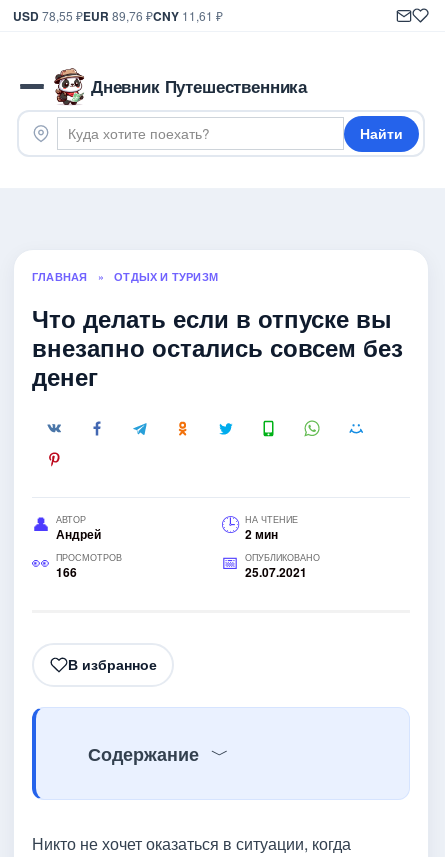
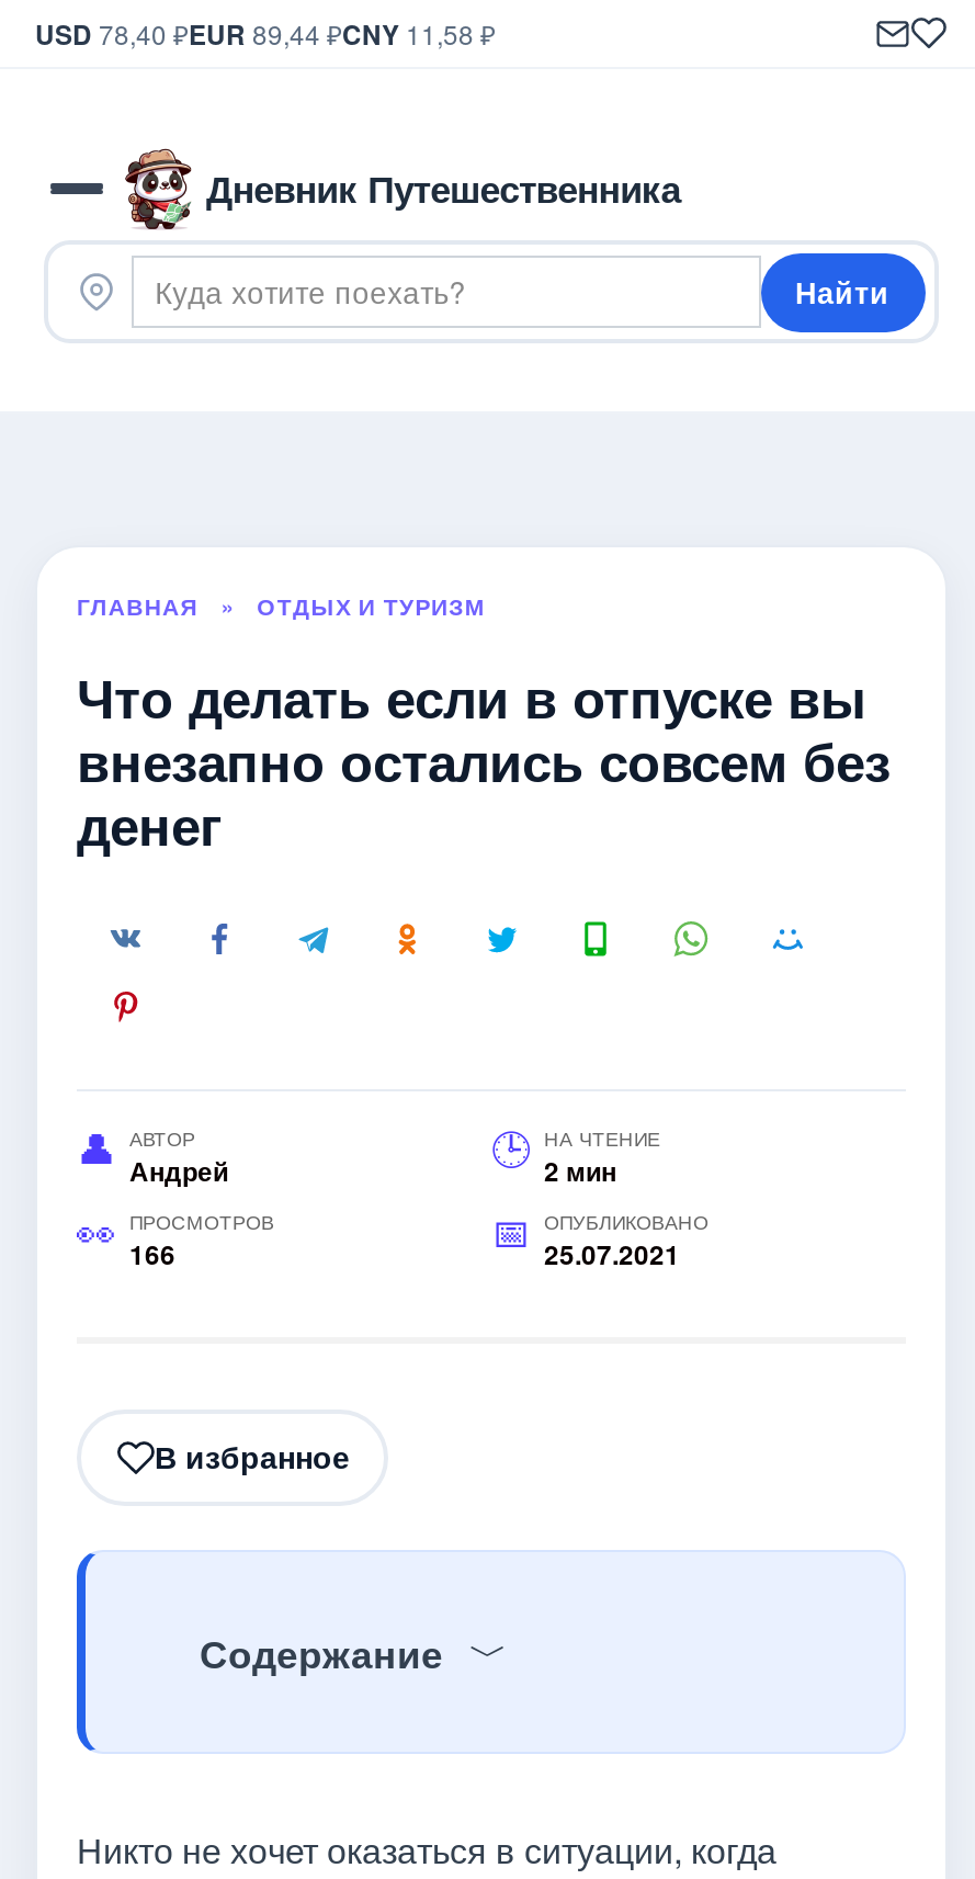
[13,6,223,24] USD 78,55 ₽EUR 89,76 ₽CNY 11,61 ₽ -> [35,13,496,53] USD 78,40 ₽EUR 89,44 ₽CNY 11,58 ₽

